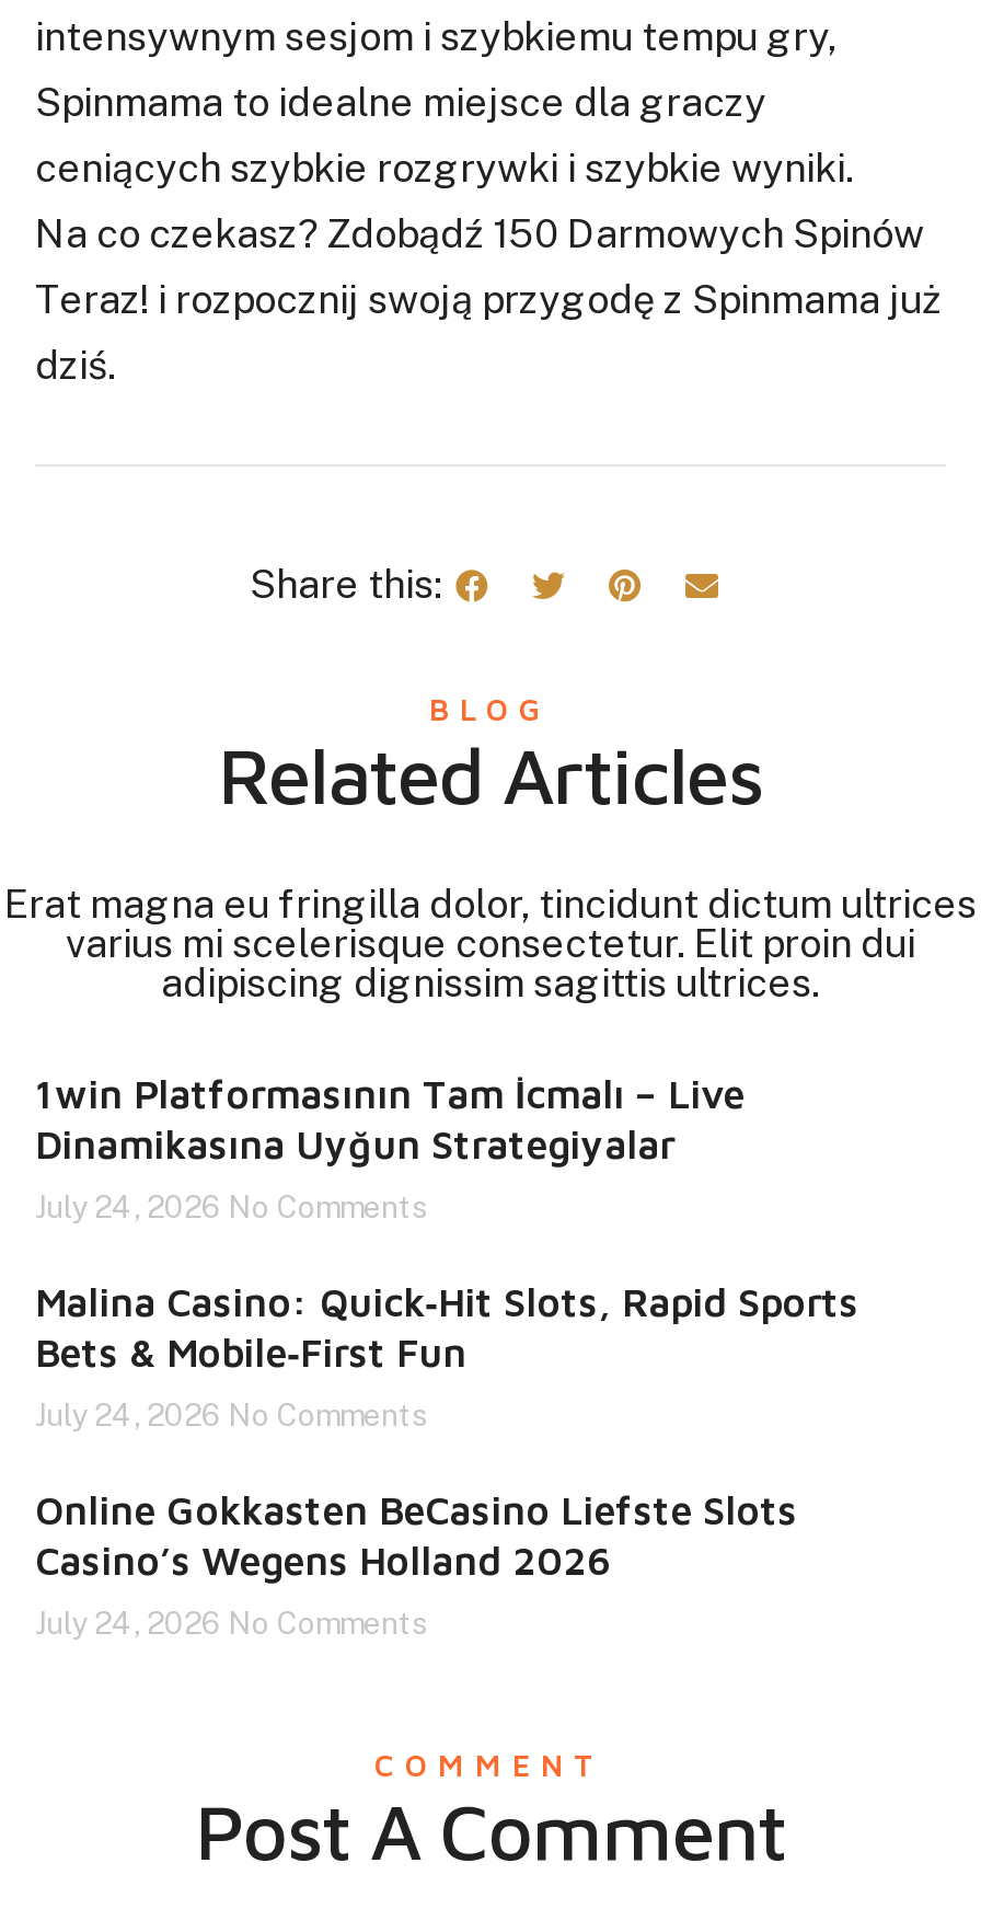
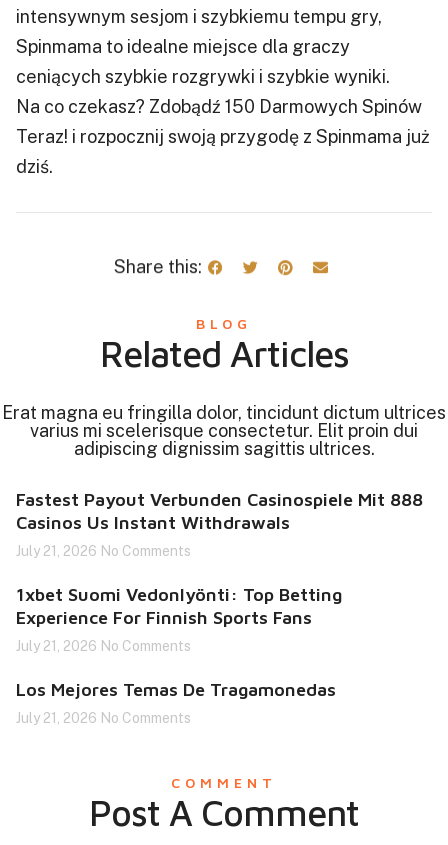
[35,1071,745,1167] 1win Platformasının Tam İcmalı – Live | Dinamikasına Uyğun Strategiyalar -> [16,489,423,533] Fastest Payout Verbunden Casinospiele Mit 888 | Casinos Us Instant Withdrawals
[35,1189,427,1224] July 24, 2026 No Comments -> [16,543,191,559] July 21, 2026 No Comments
[35,1279,858,1375] Malina Casino: Quick‑Hit Slots, Rapid Sports | Bets & Mobile‑First Fun -> [16,584,342,628] 1xbet Suomi Vedonlyönti: Top Betting | Experience For Finnish Sports Fans
[35,1397,427,1432] July 24, 2026 No Comments -> [16,638,191,654] July 21, 2026 No Comments
[35,1487,797,1583] Online Gokkasten BeCasino Liefste Slots | Casino’s Wegens Holland 2026 -> [16,679,336,700] Los Mejores Temas De Tragamonedas
[35,1605,427,1640] July 24, 2026 No Comments -> [16,710,191,726] July 21, 2026 No Comments

